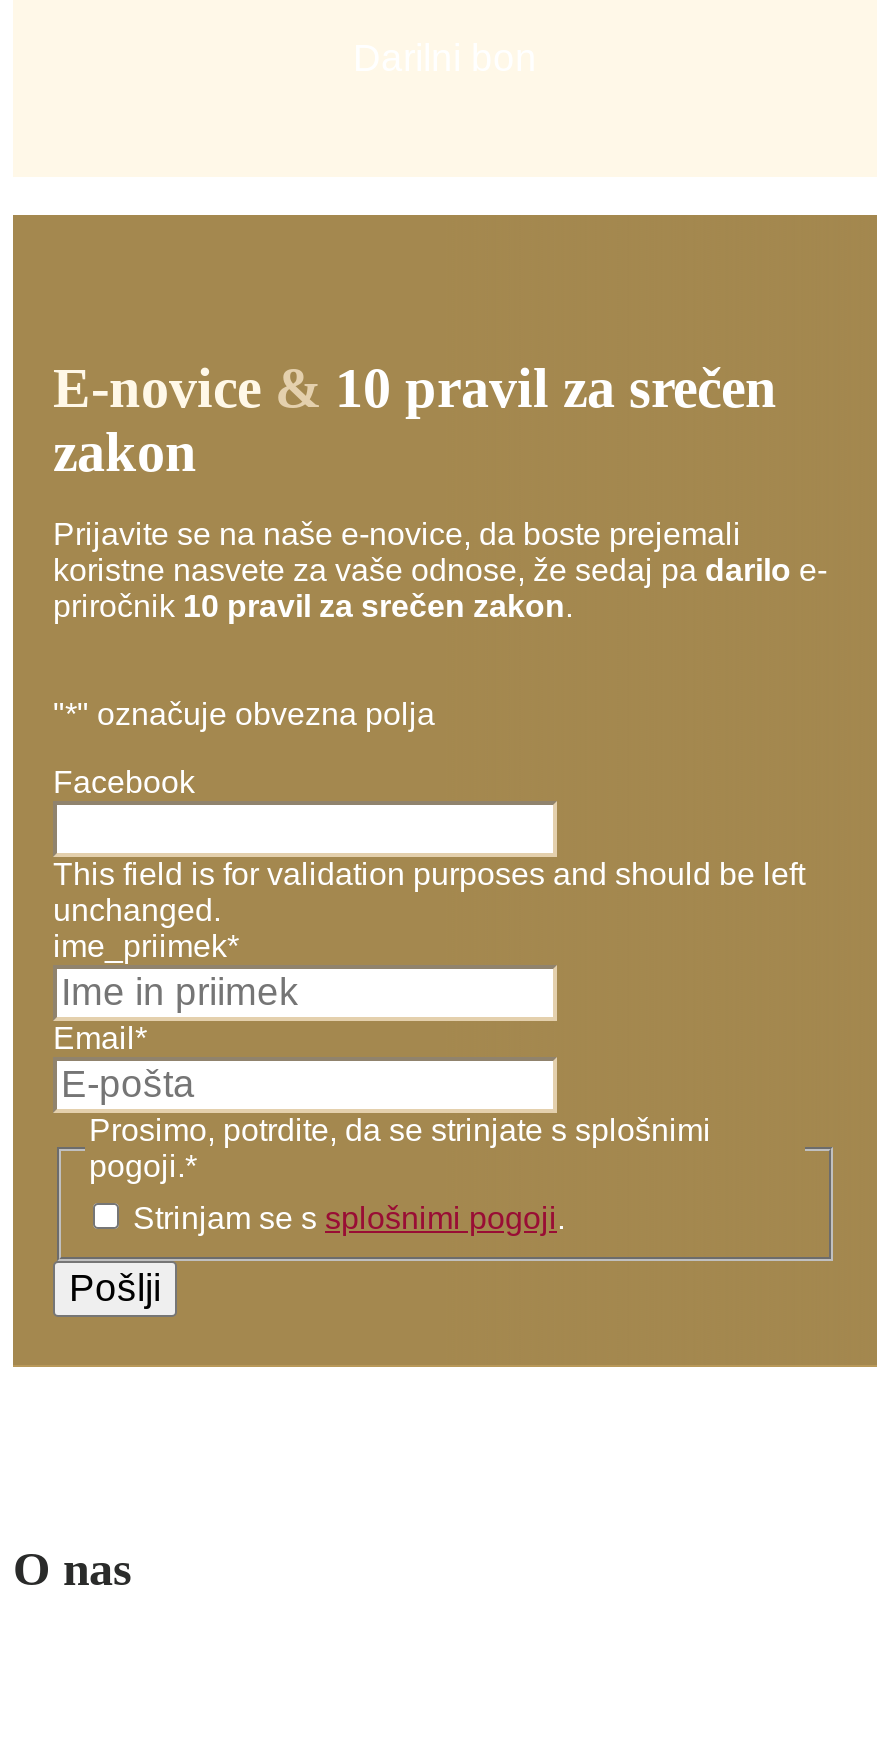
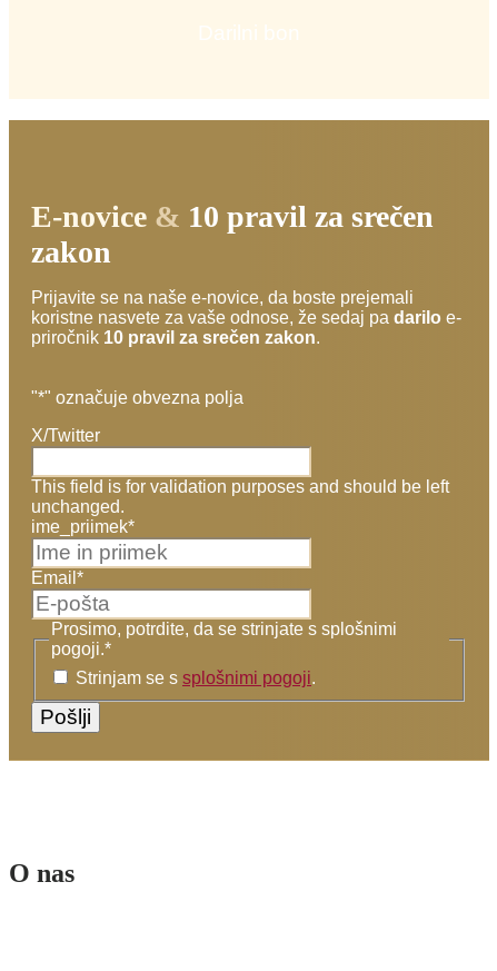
[53,766,195,800] Facebook -> [31,427,100,445] X/Twitter

